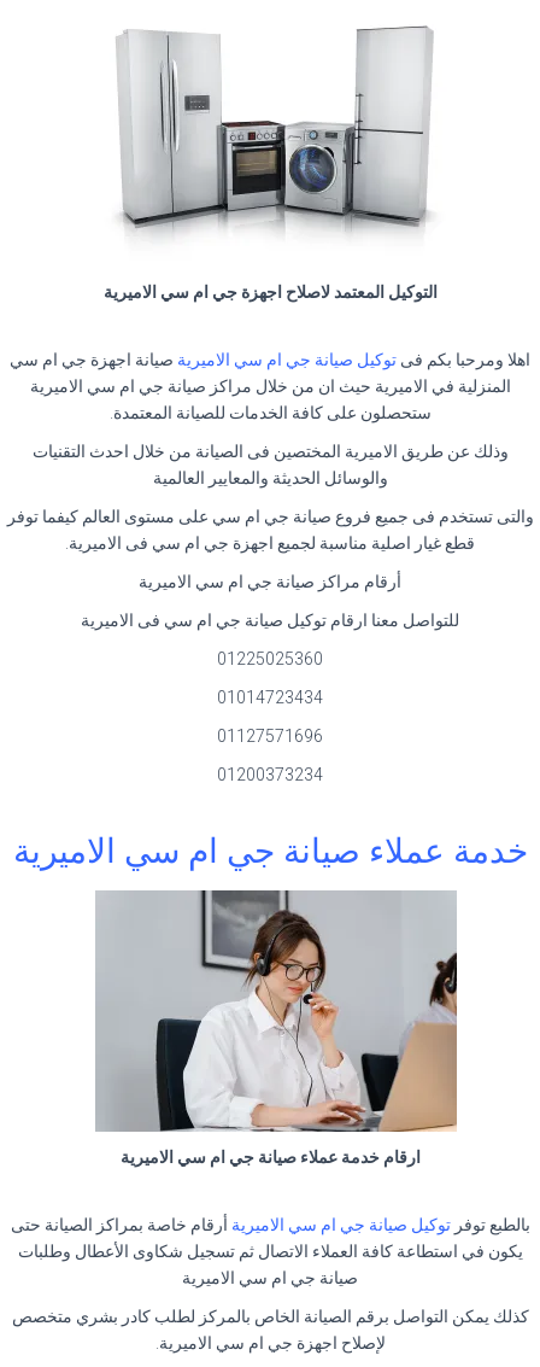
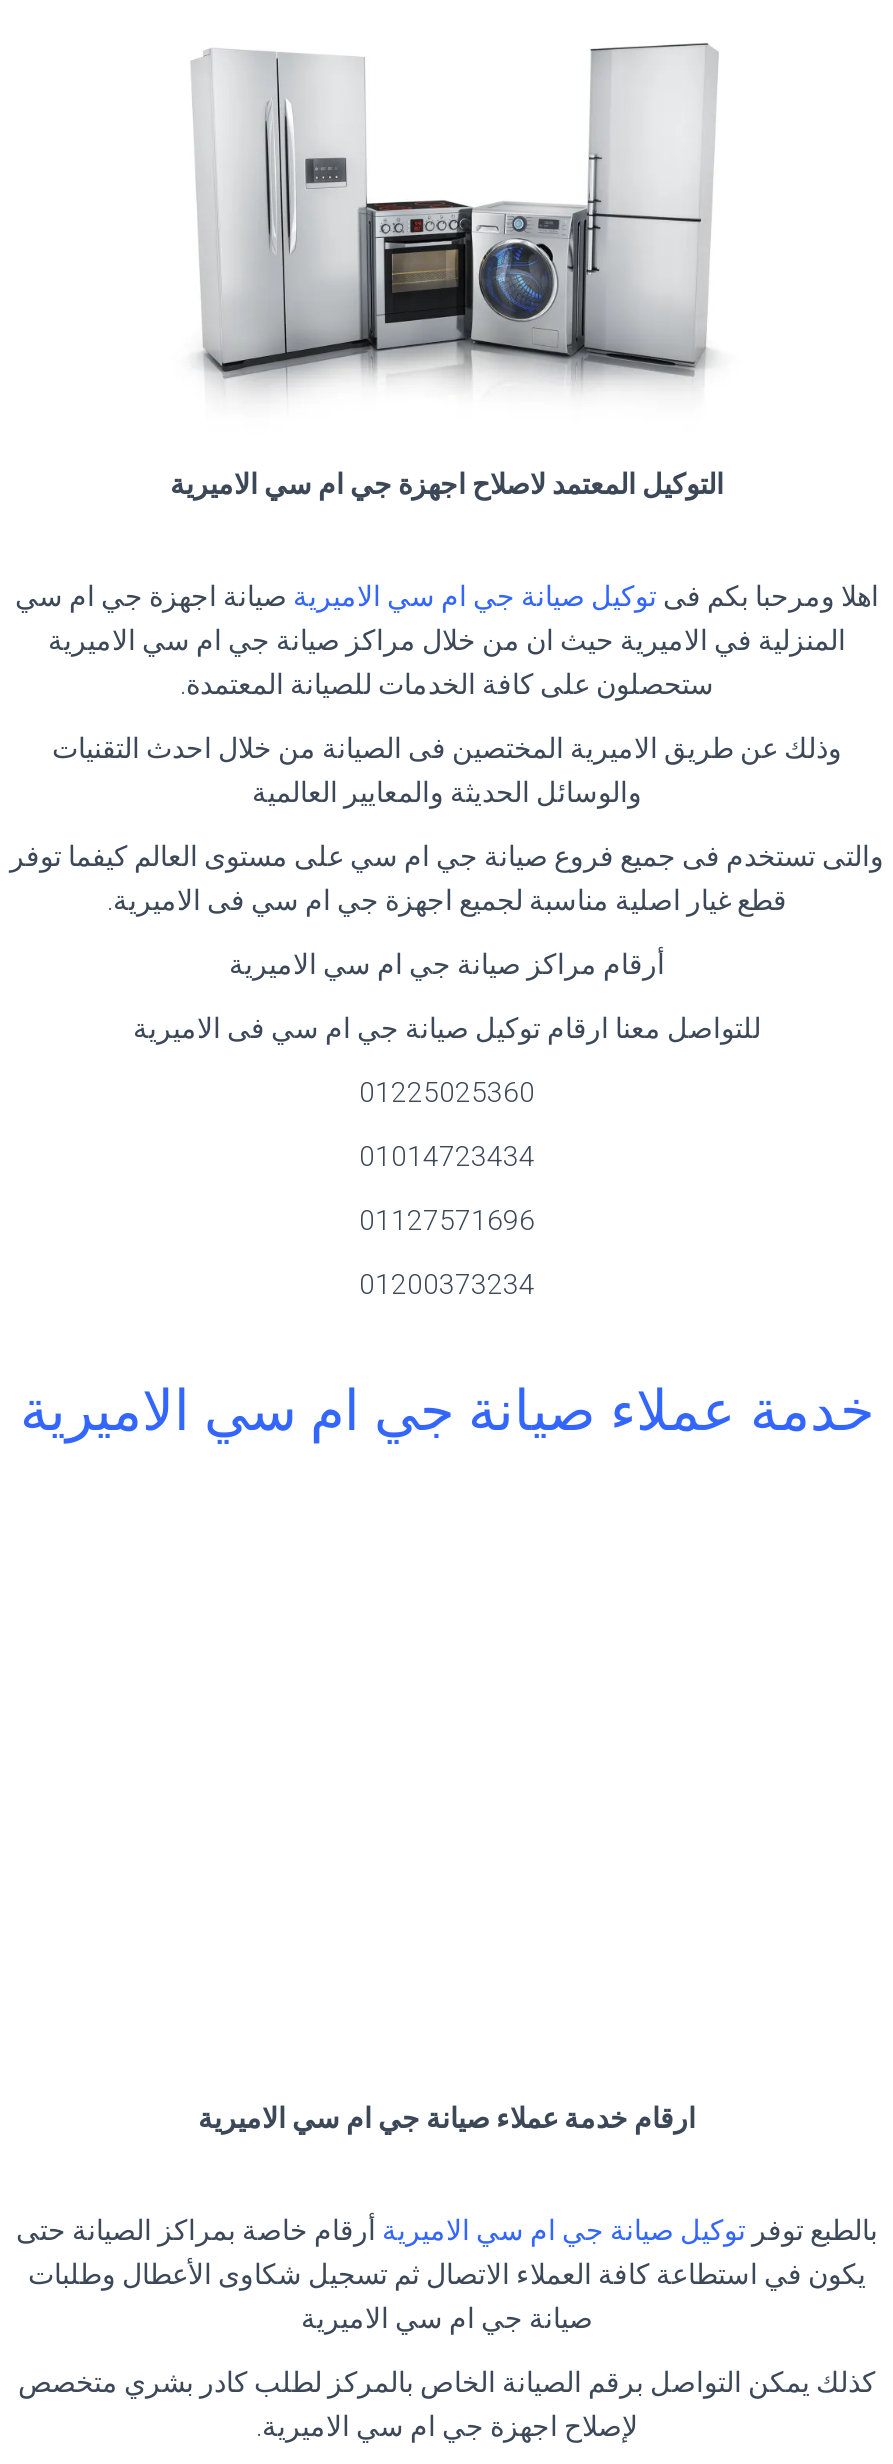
[95,889,458,1133] [image] -> none

